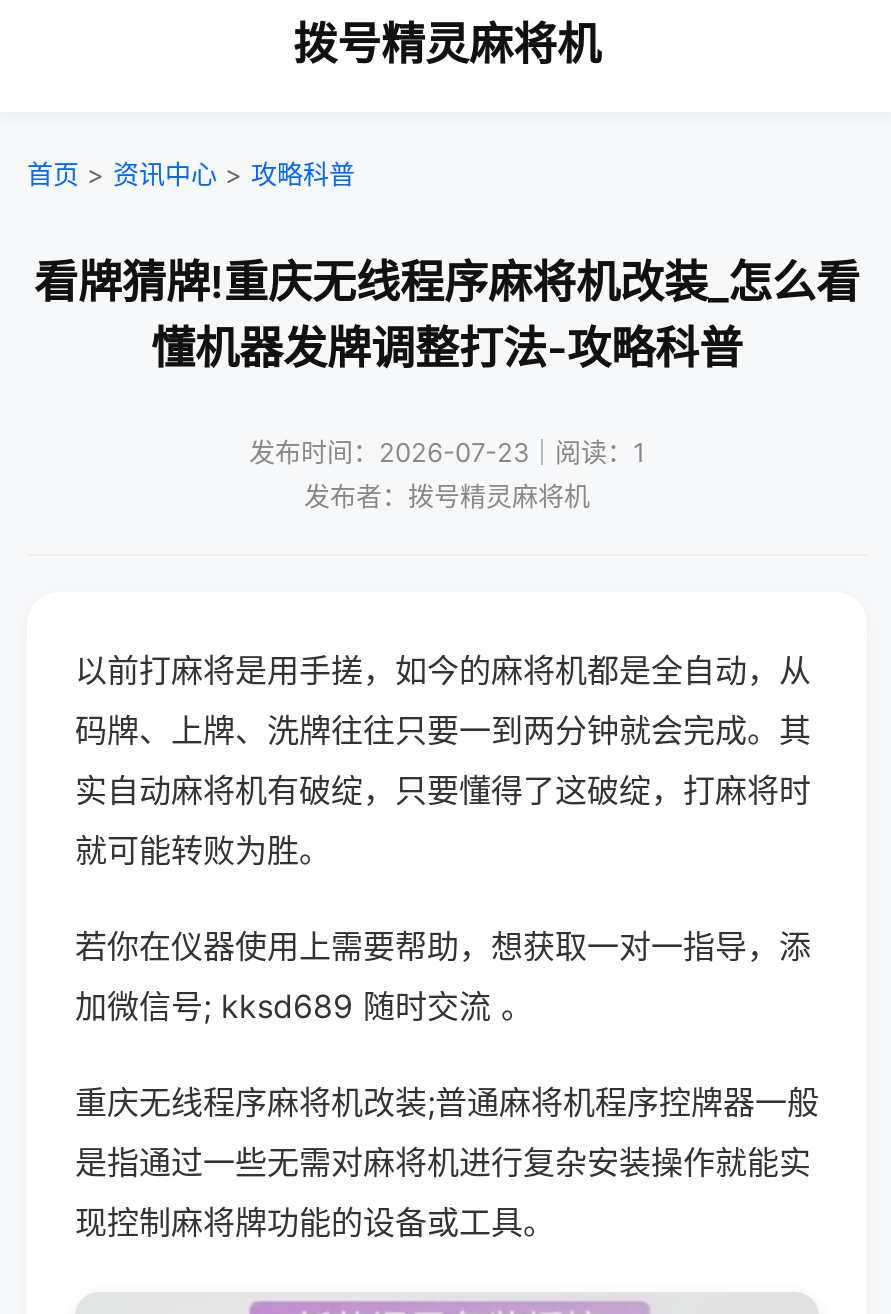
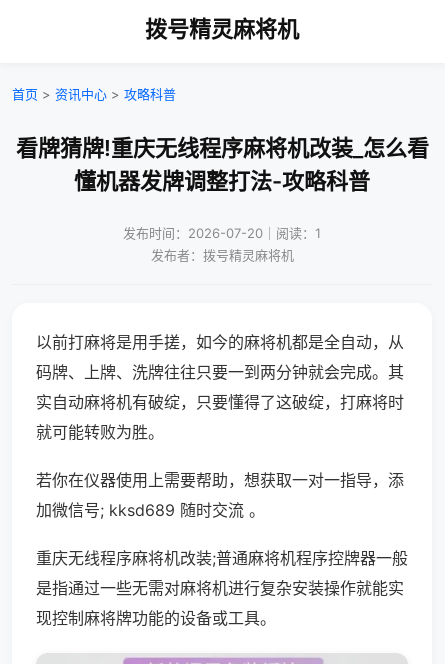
[249,436,645,468] 发布时间：2026-07-23｜阅读：1 -> [123,225,321,241] 发布时间：2026-07-20｜阅读：1

